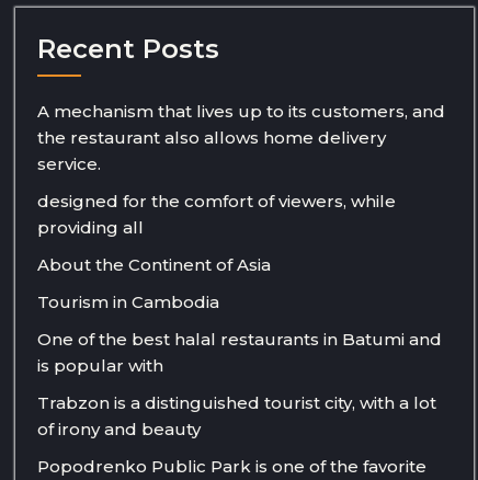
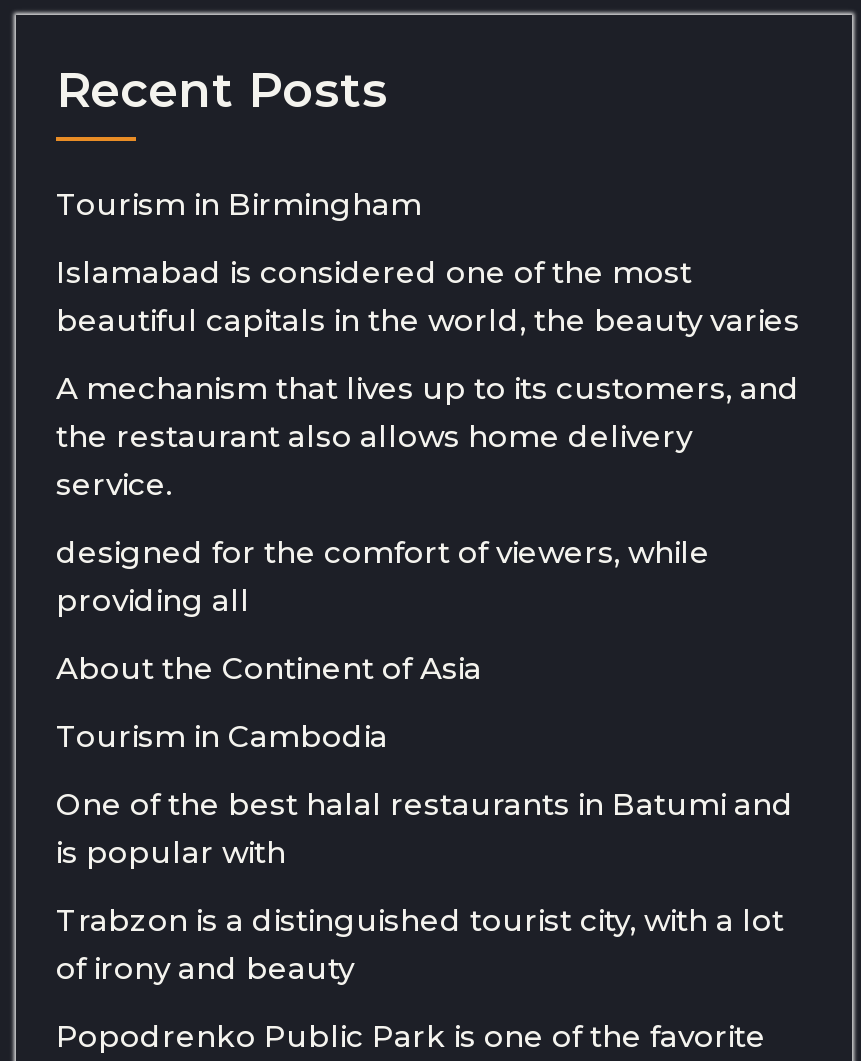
none -> [56,185,800,339] Tourism in Birmingham | Islamabad is considered one of the most | beautiful capitals in the world, the beauty varies

